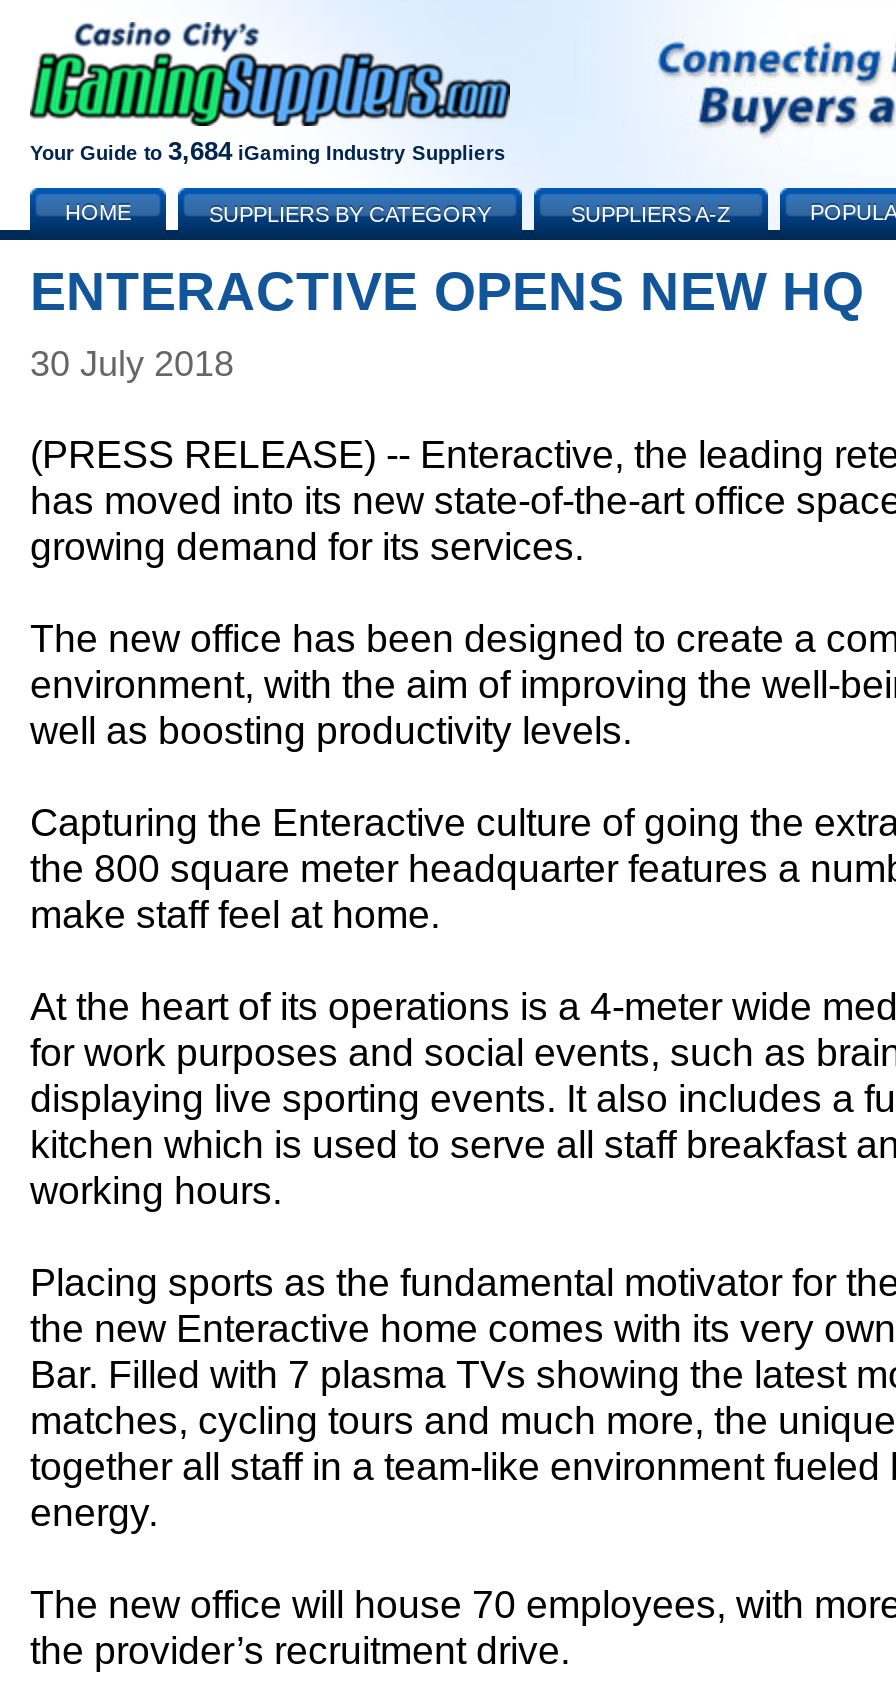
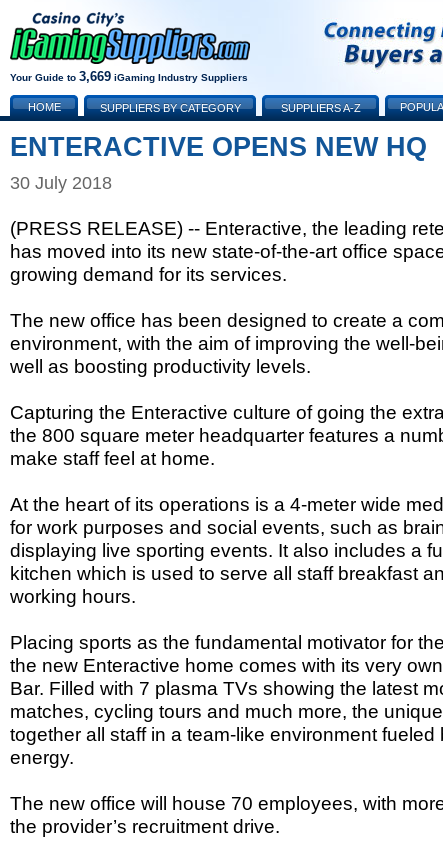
[30,136,506,166] Your Guide to 3,684 iGaming Industry Suppliers -> [10,69,248,84] Your Guide to 3,669 iGaming Industry Suppliers

